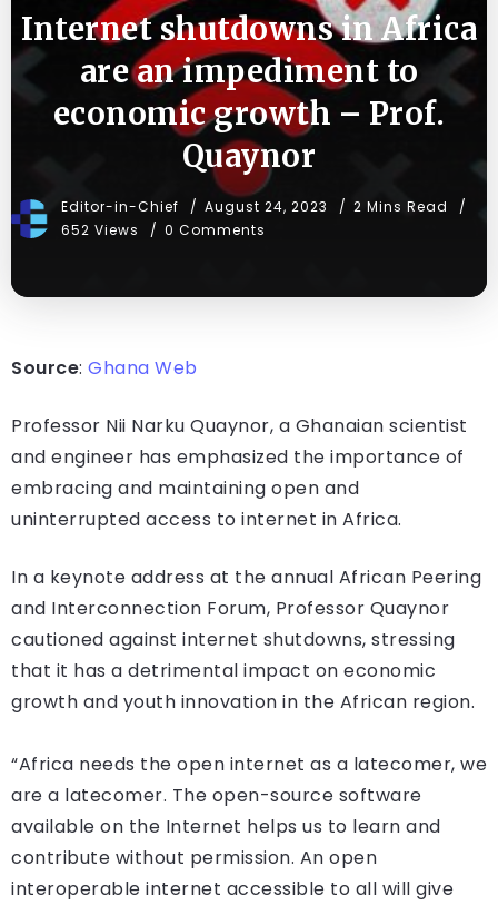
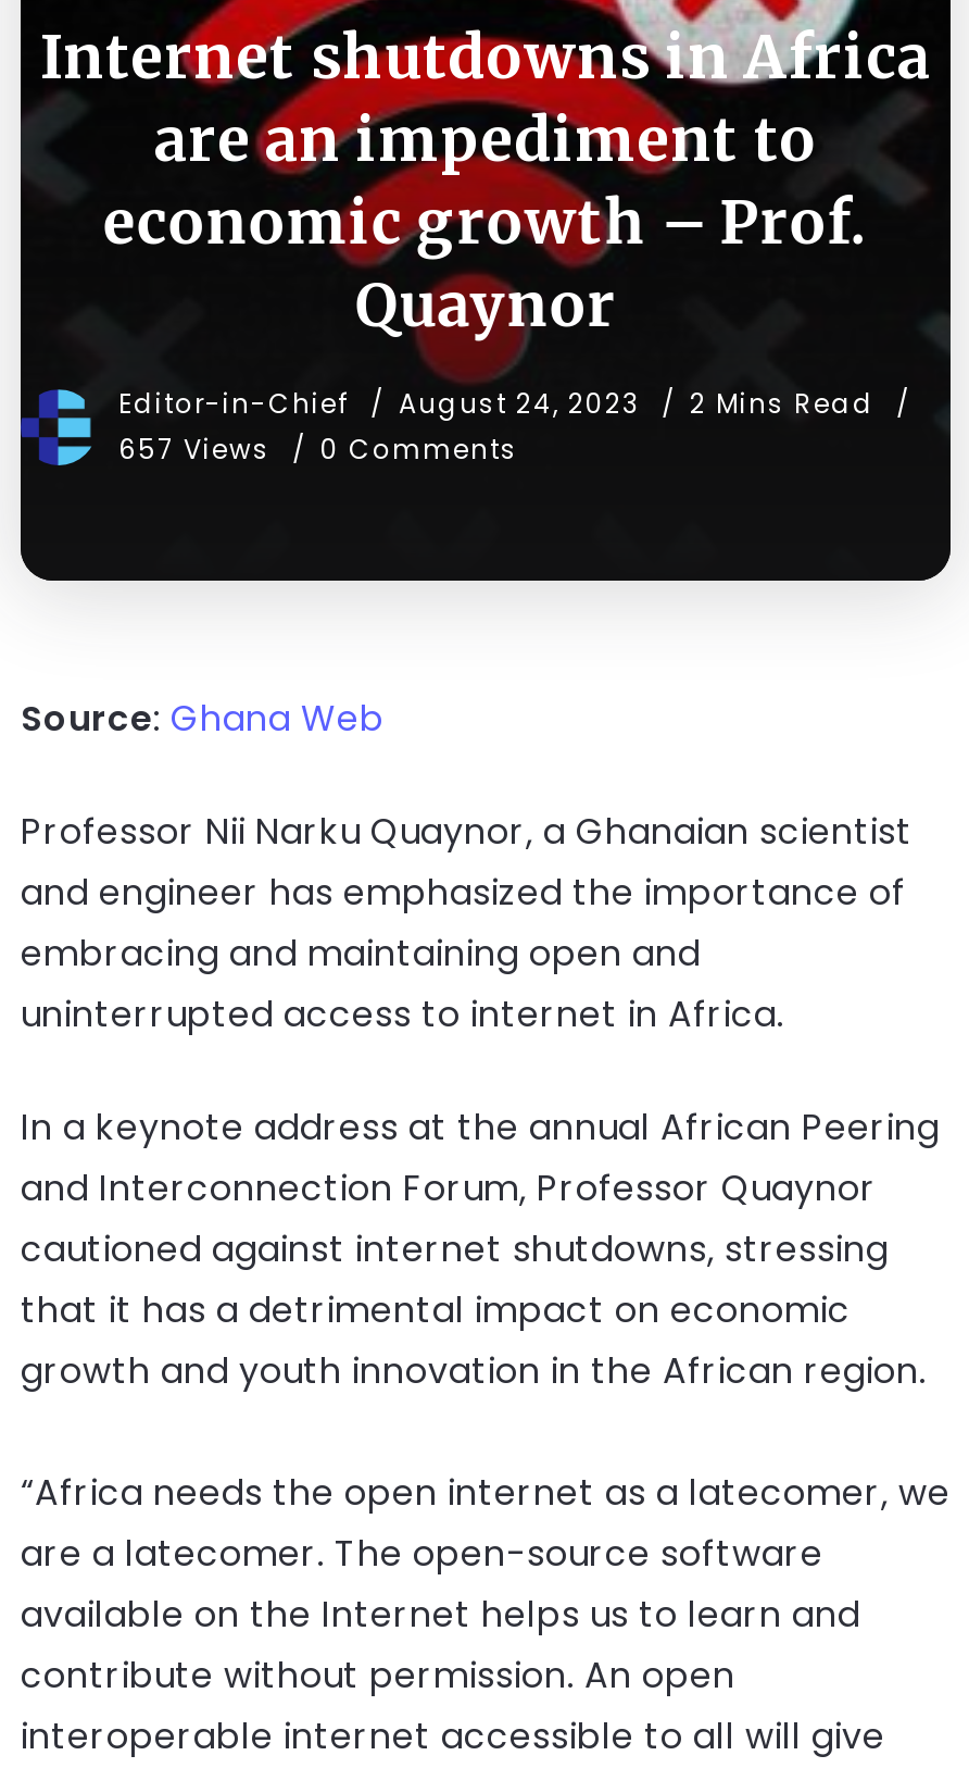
[61,221,266,239] 652 Views 0 Comments -> [118,431,518,468] 657 Views 0 Comments

